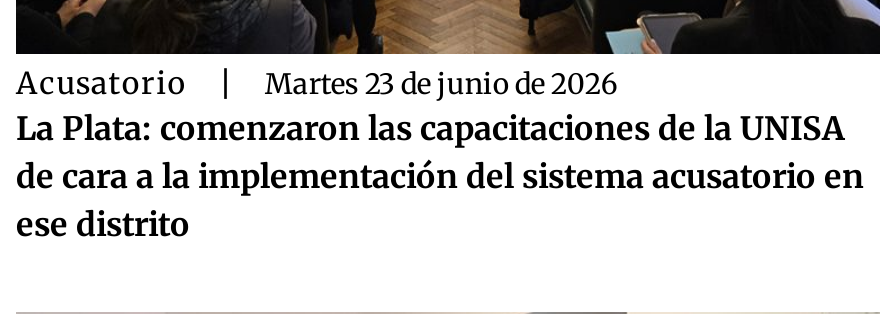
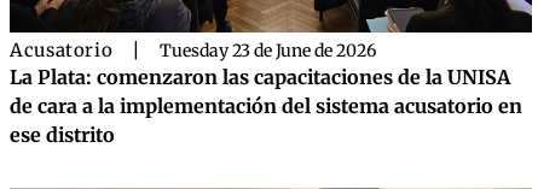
[265,66,617,102] Martes 23 de junio de 2026 -> [160,40,376,61] Tuesday 23 de June de 2026

